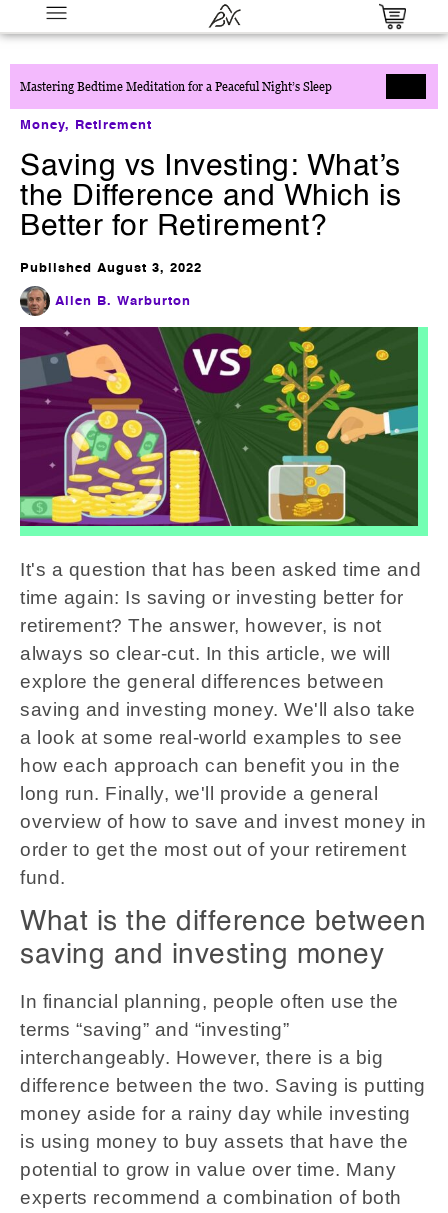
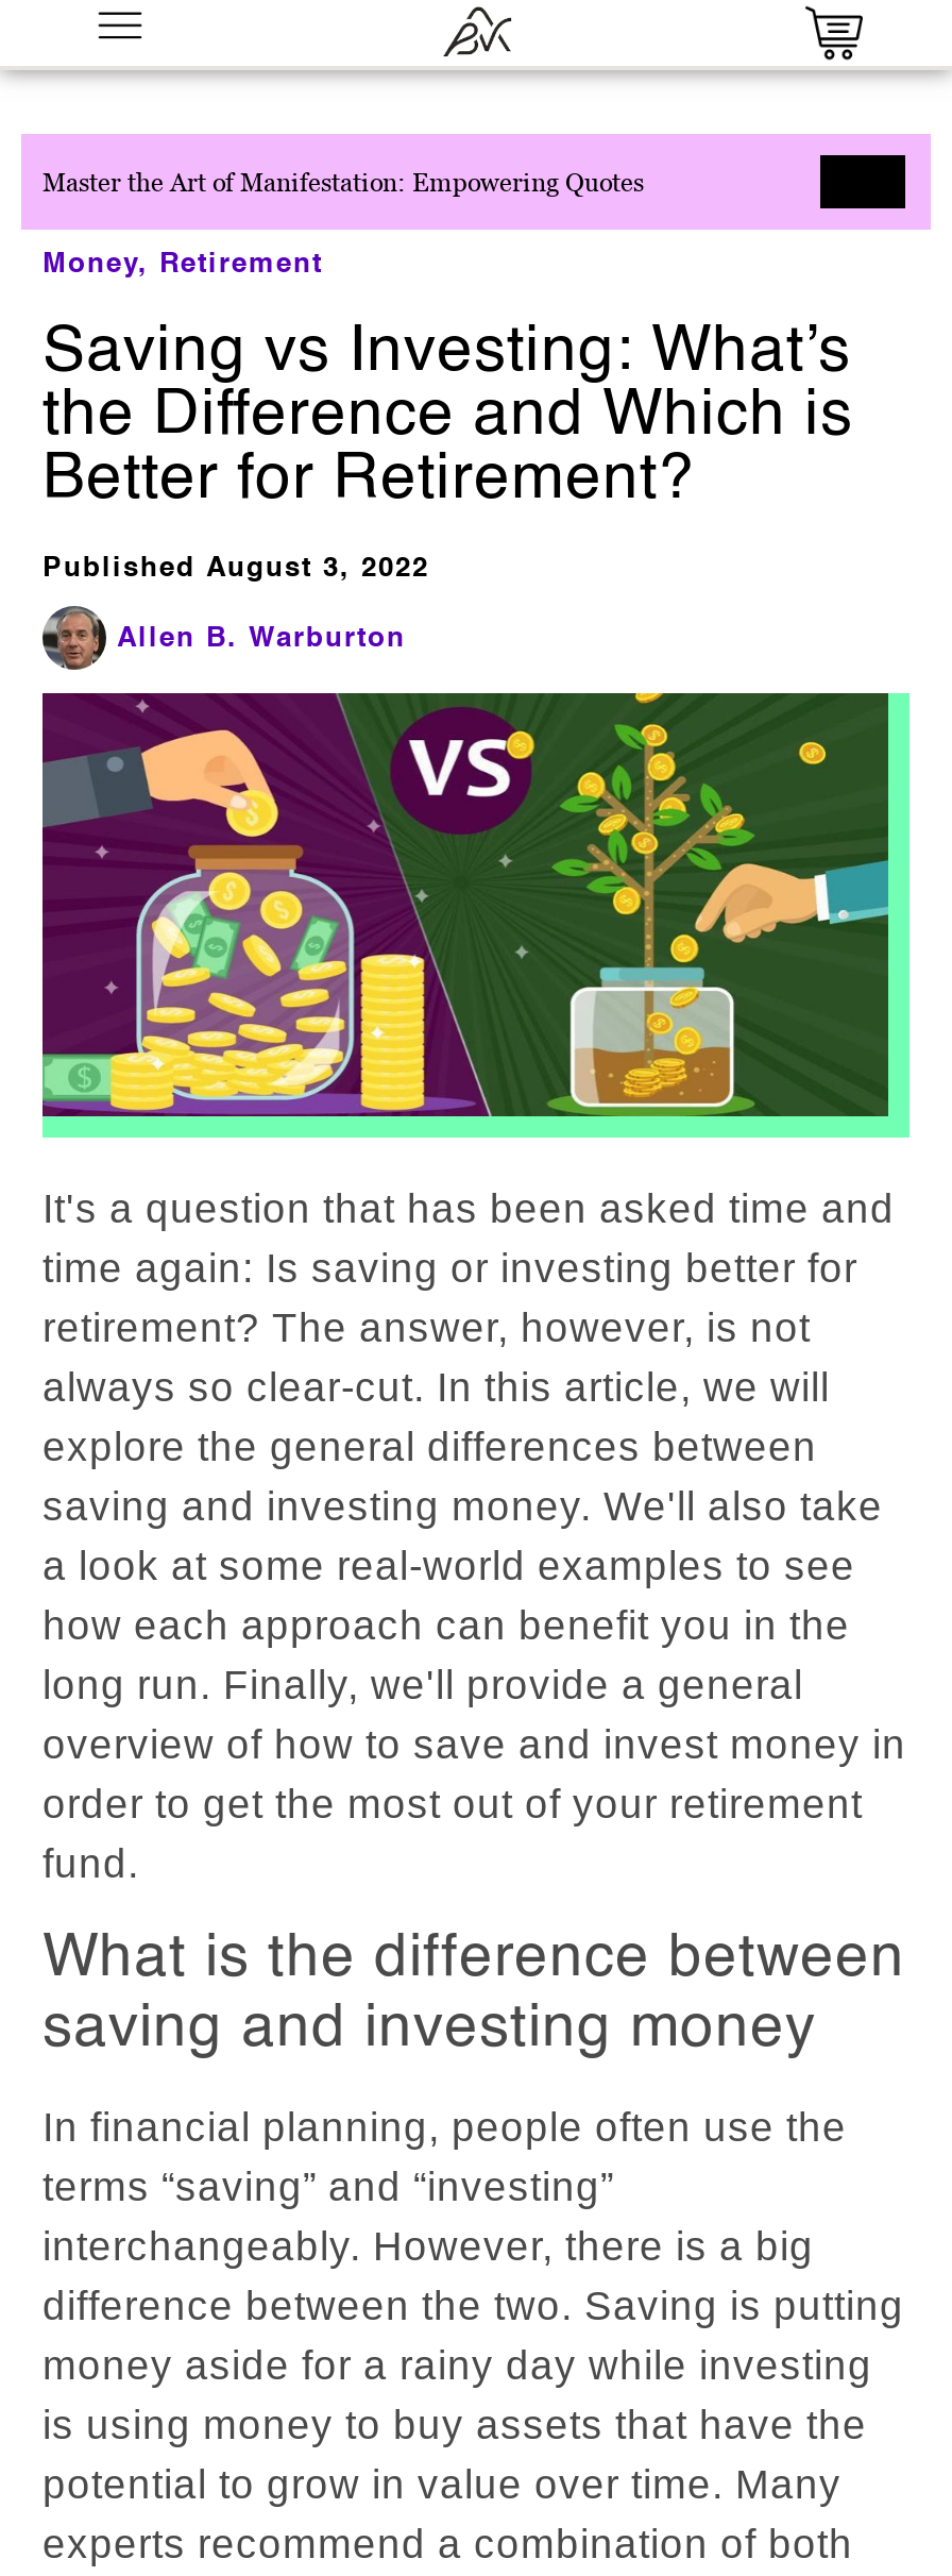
[20,78,332,93] Mastering Bedtime Meditation for a Peaceful Night’s Sleep -> [42,165,644,197] Master the Art of Manifestation: Empowering Quotes

